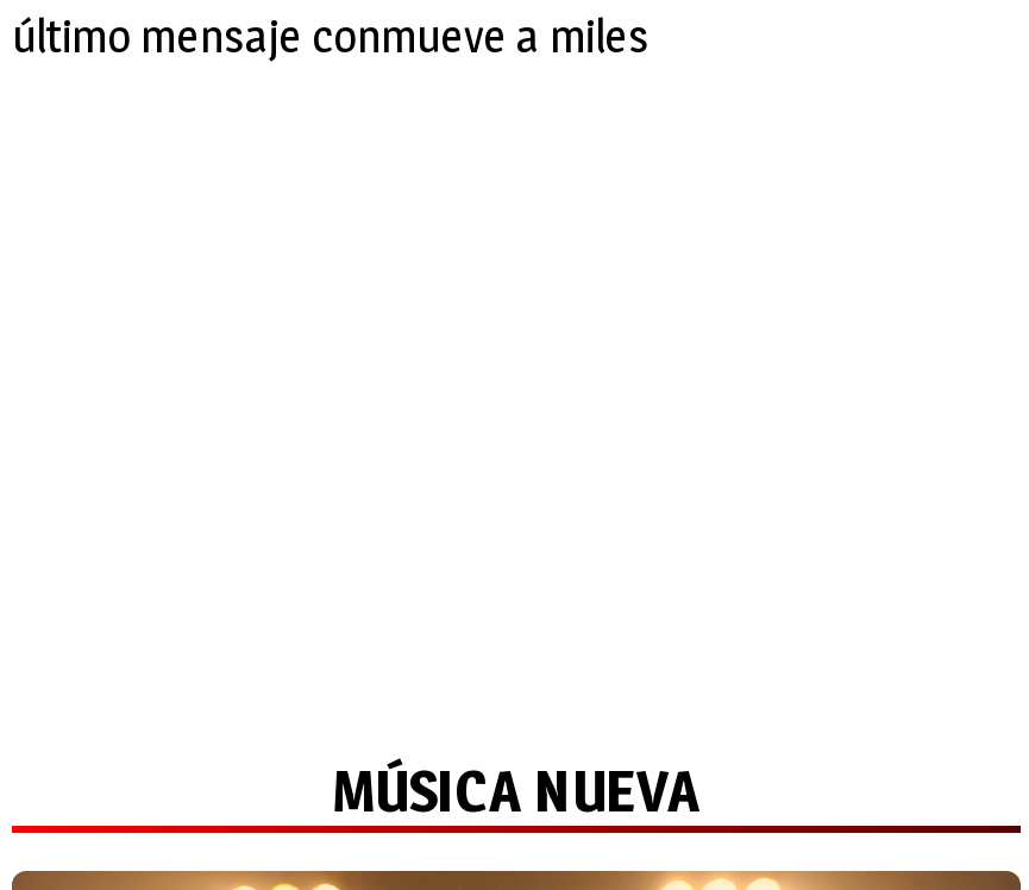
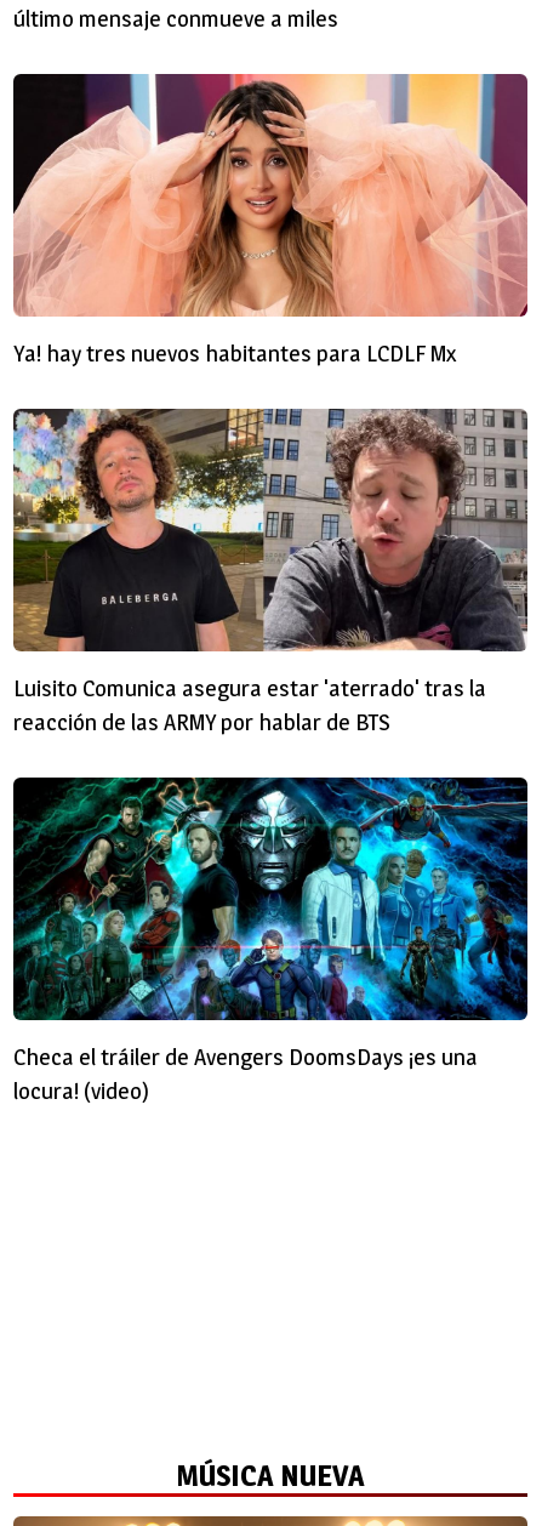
none -> [12,73,529,367] [image] | Ya! hay tres nuevos habitantes para LCDLF Mx
none -> [12,408,529,736] [image] | Luisito Comunica asegura estar 'aterrado' tras la | reacción de las ARMY por hablar de BTS
none -> [12,776,529,1104] [image] | Checa el tráiler de Avengers DoomsDays ¡es una | locura! (video)

